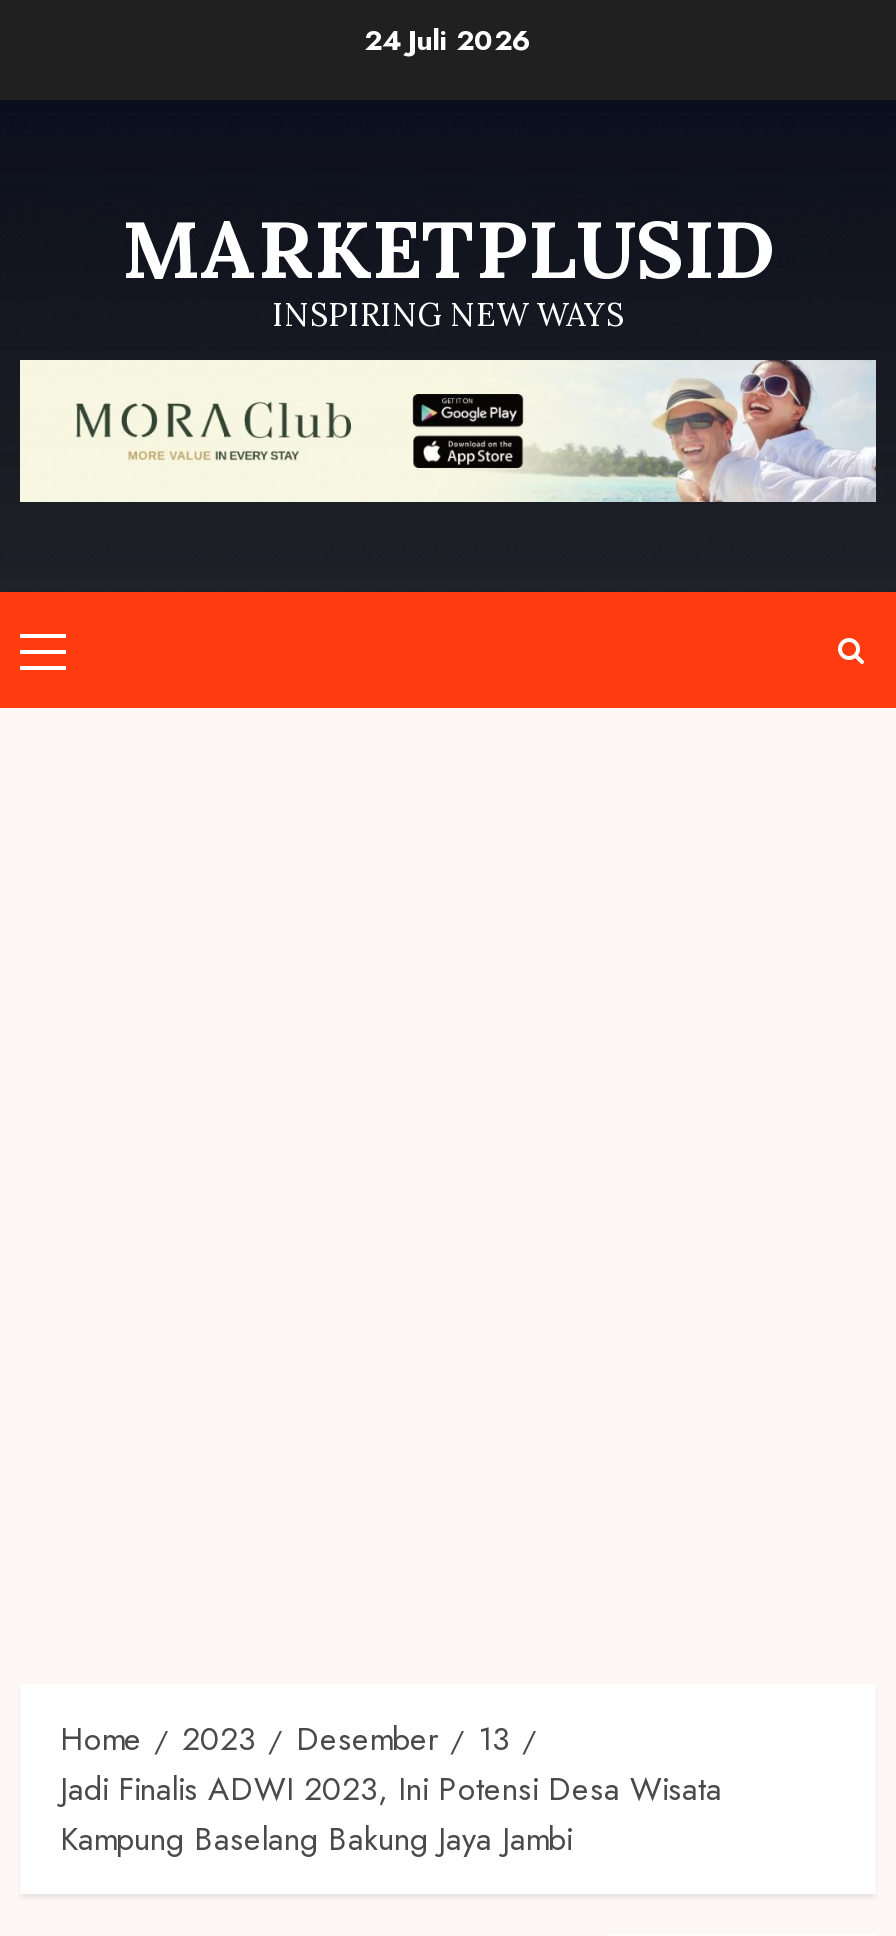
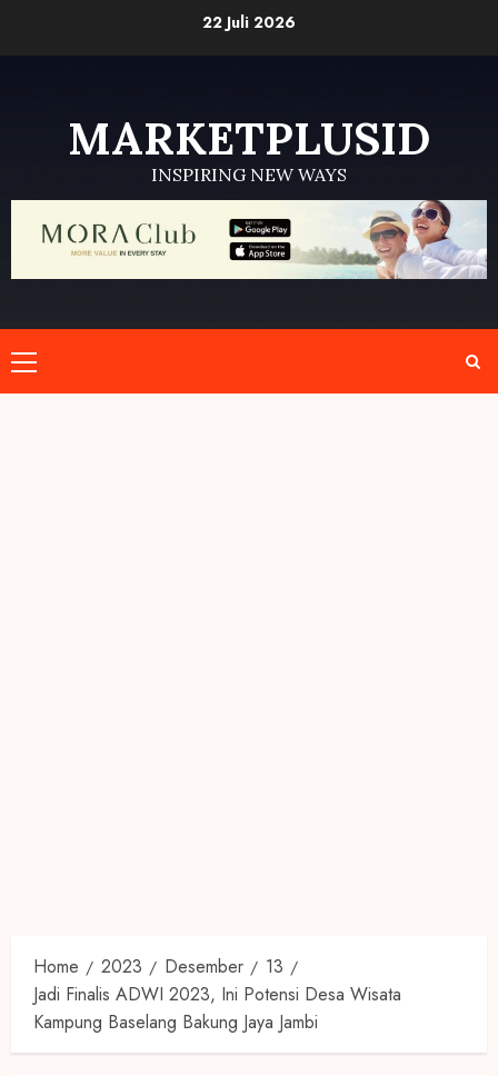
[364,20,532,60] 24 Juli 2026 -> [202,11,296,33] 22 Juli 2026

